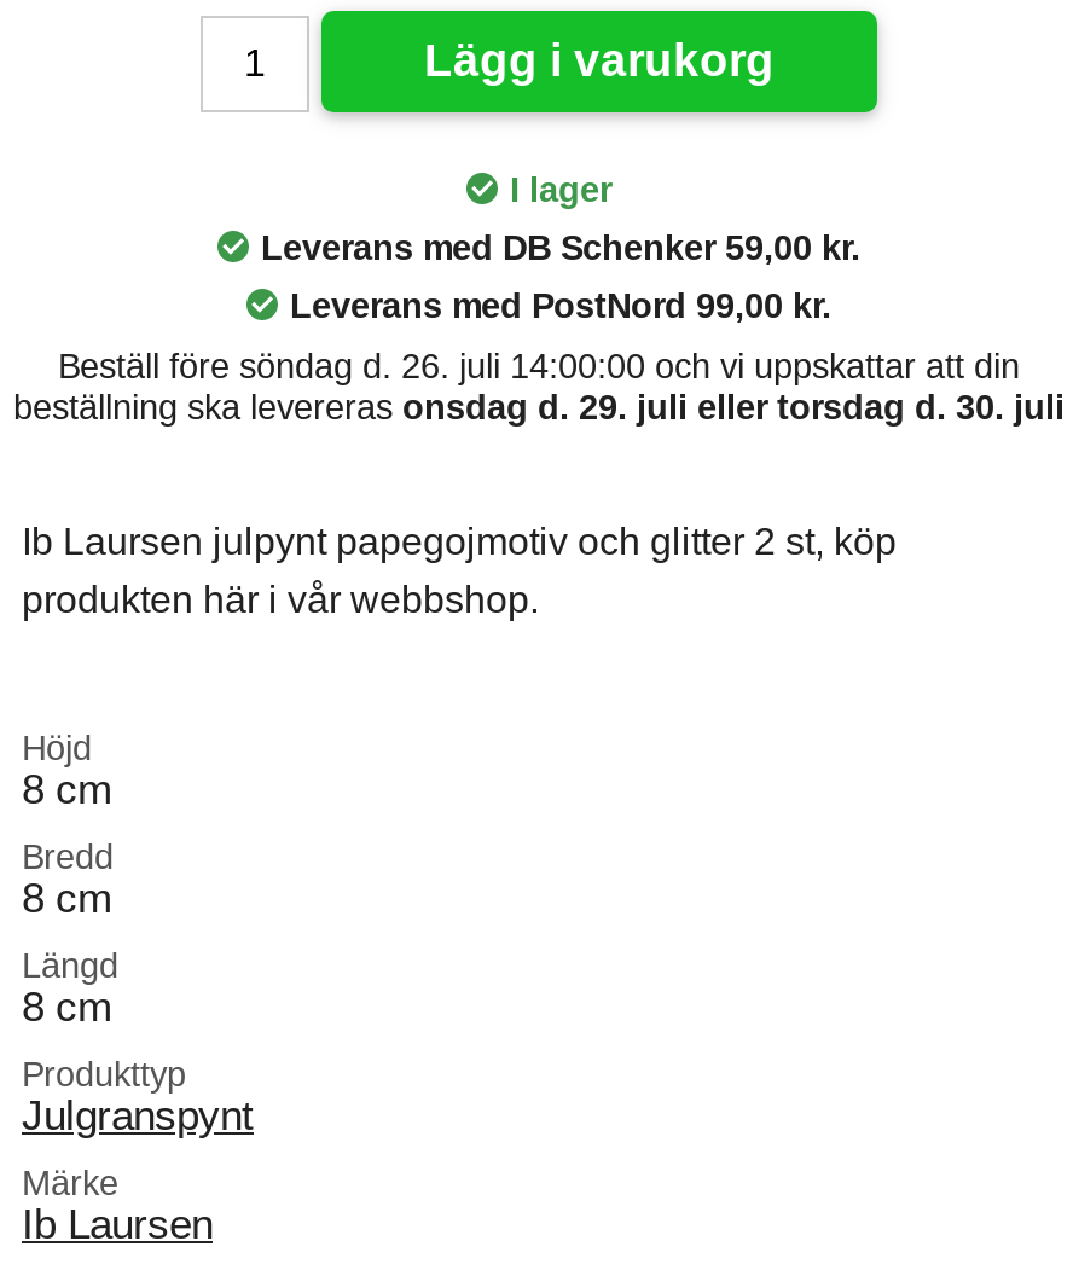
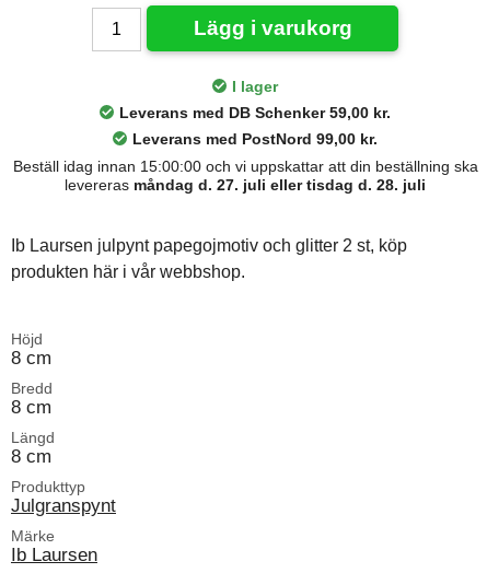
[13,346,1065,425] Beställ före söndag d. 26. juli 14:00:00 och vi uppskattar att din | beställning ska levereras onsdag d. 29. juli eller torsdag d. 30. juli -> [13,157,478,193] Beställ idag innan 15:00:00 och vi uppskattar att din beställning ska | levereras måndag d. 27. juli eller tisdag d. 28. juli

